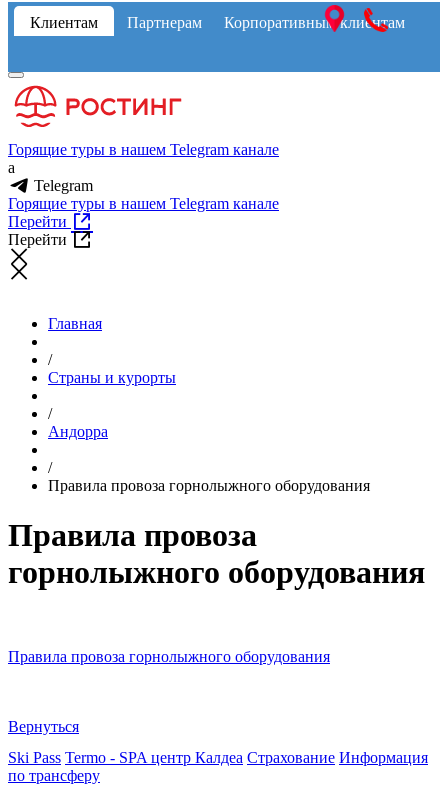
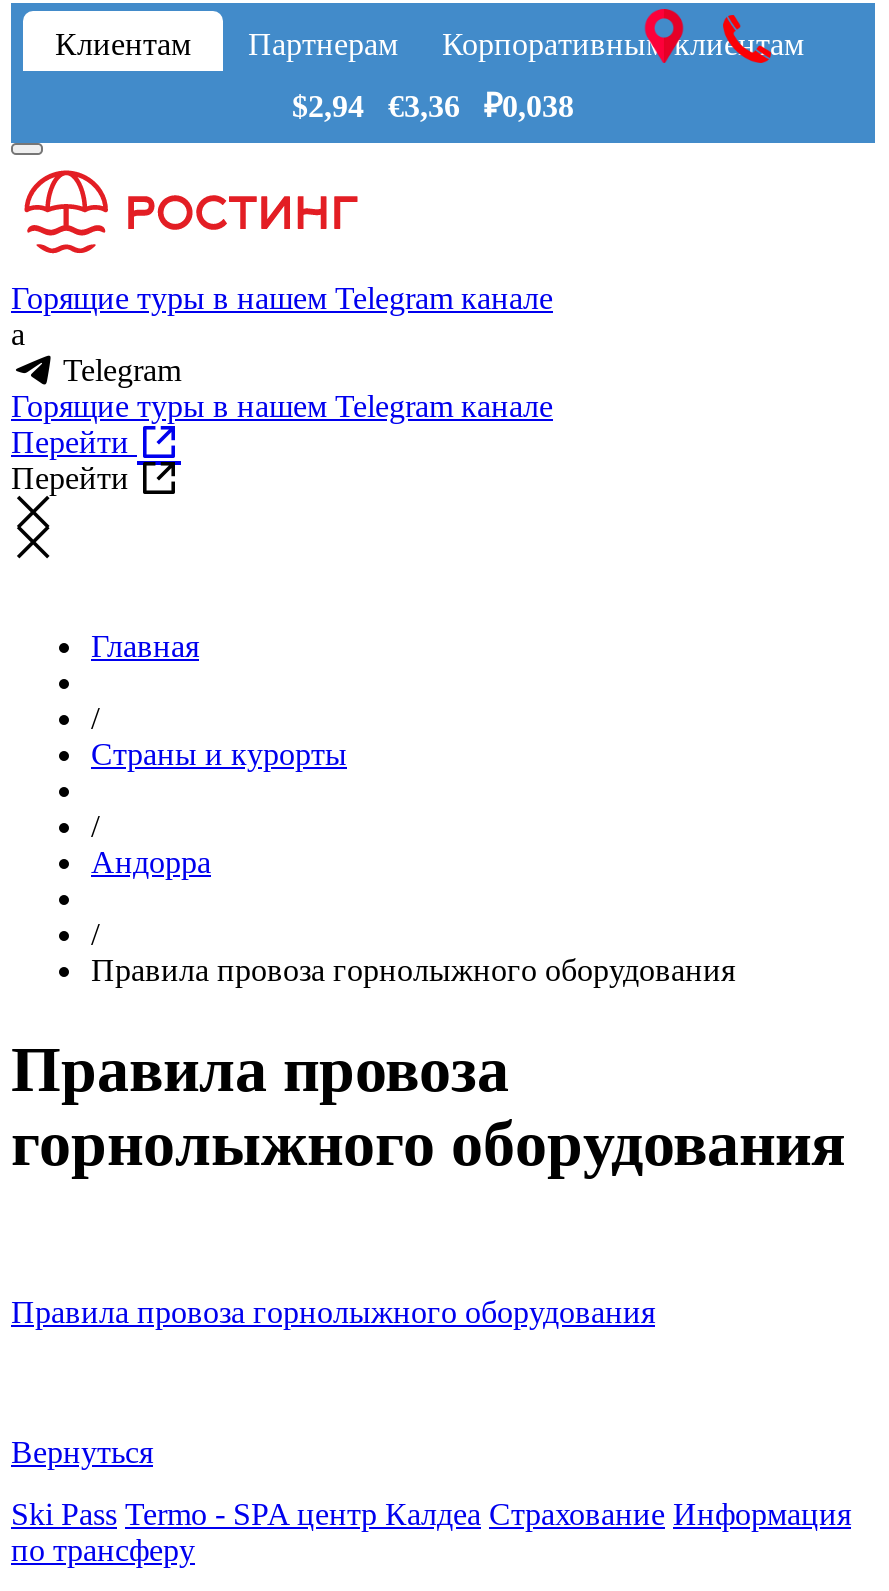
none -> [292,89,574,123] $2,94 €3,36 ₽0,038

